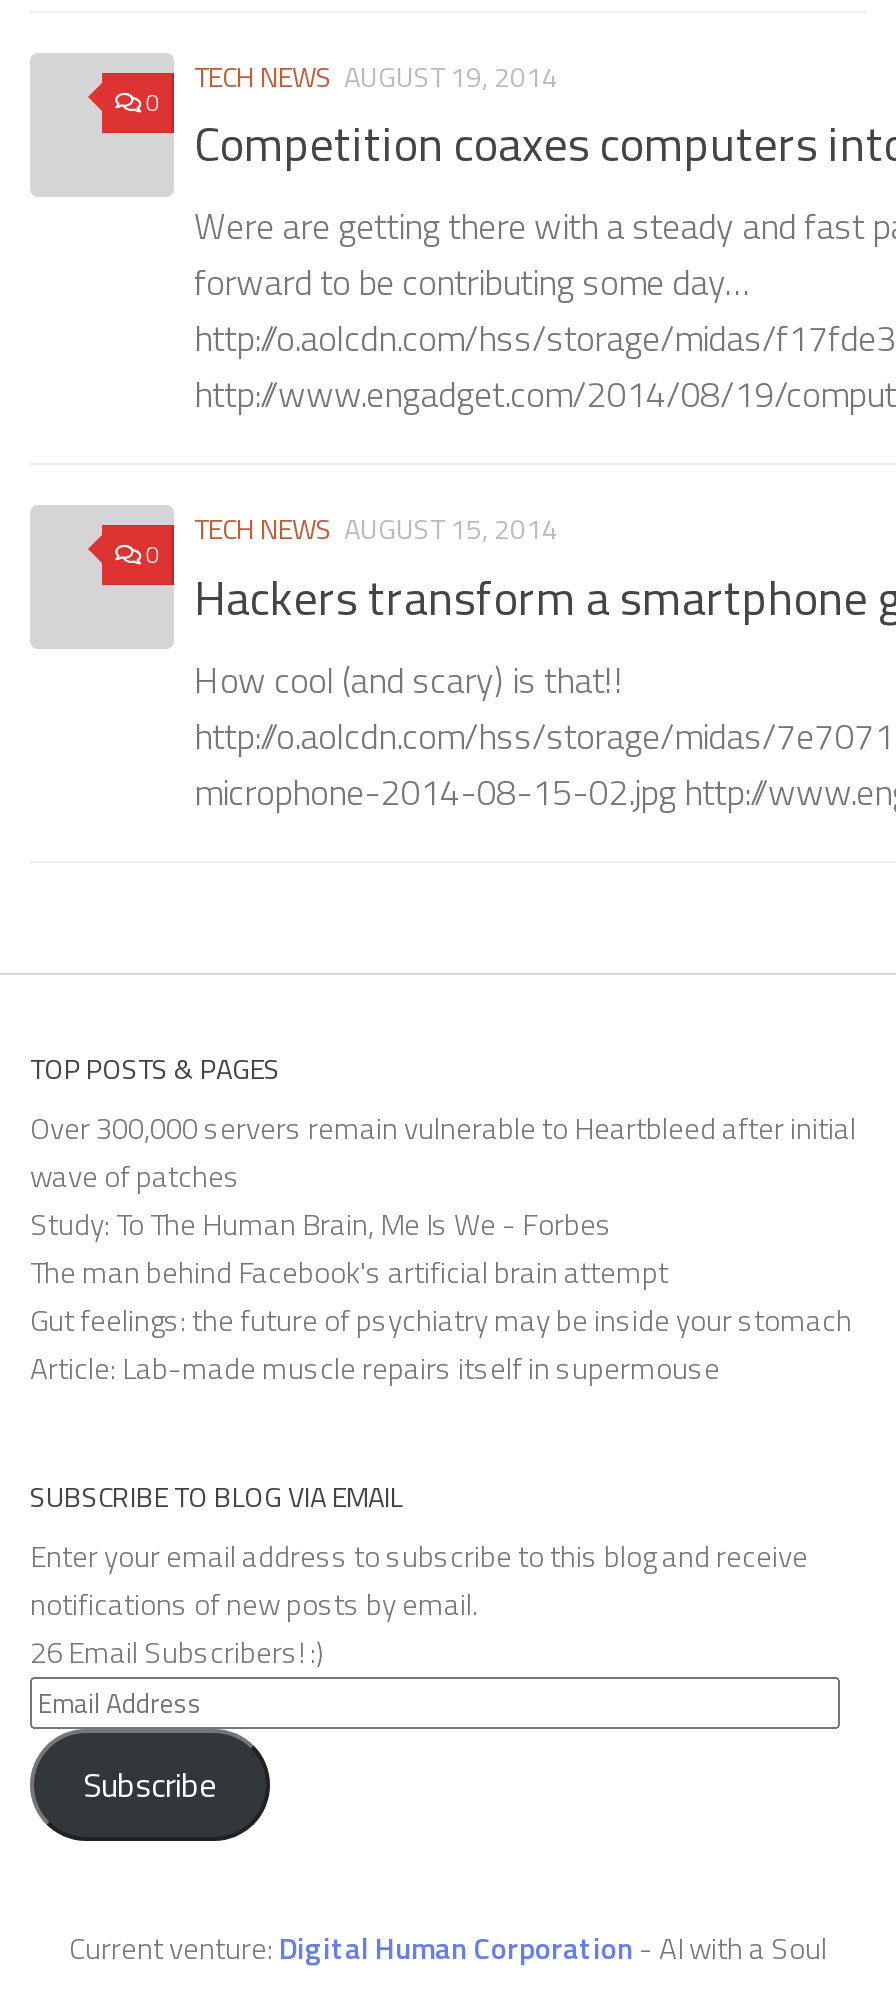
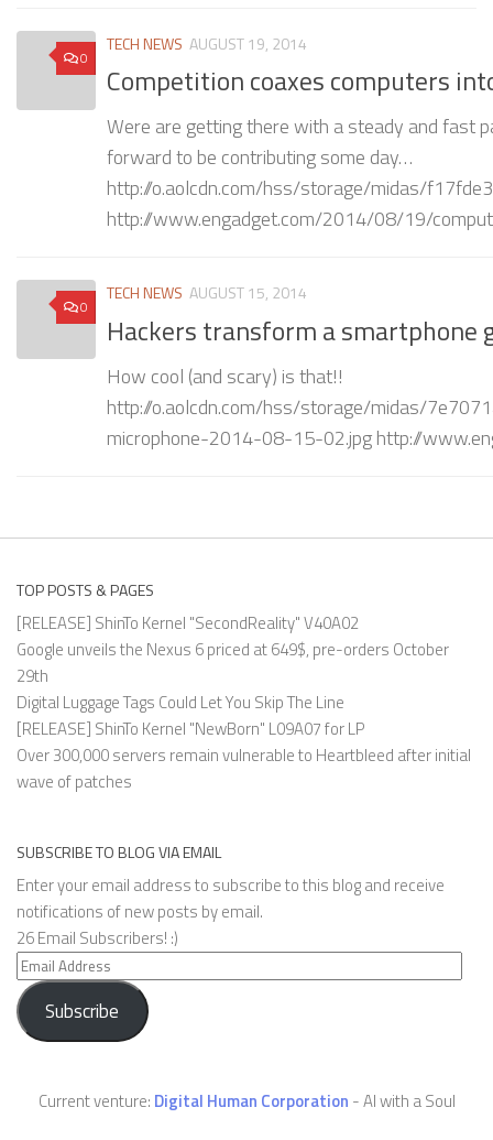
none -> [17,610,449,741] [RELEASE] ShinTo Kernel "SecondReality" V40A02 | Google unveils the Nexus 6 priced at 649$, pre-orders October | 29th | Digital Luggage Tags Could Let You Skip The Line | [RELEASE] ShinTo Kernel "NewBorn" L09A07 for LP
moved [30,1104,856,1198] -> [17,742,471,794]: Over 300,000 servers remain vulnerable to Heartbleed after initial | wave of patches
[30,1200,852,1390] Study: To The Human Brain, Me Is We - Forbes | The man behind Facebook's artificial brain attempt | Gut feelings: the future of psychiatry may be inside your stomach | Article: Lab-made muscle repairs itself in supermouse -> none

